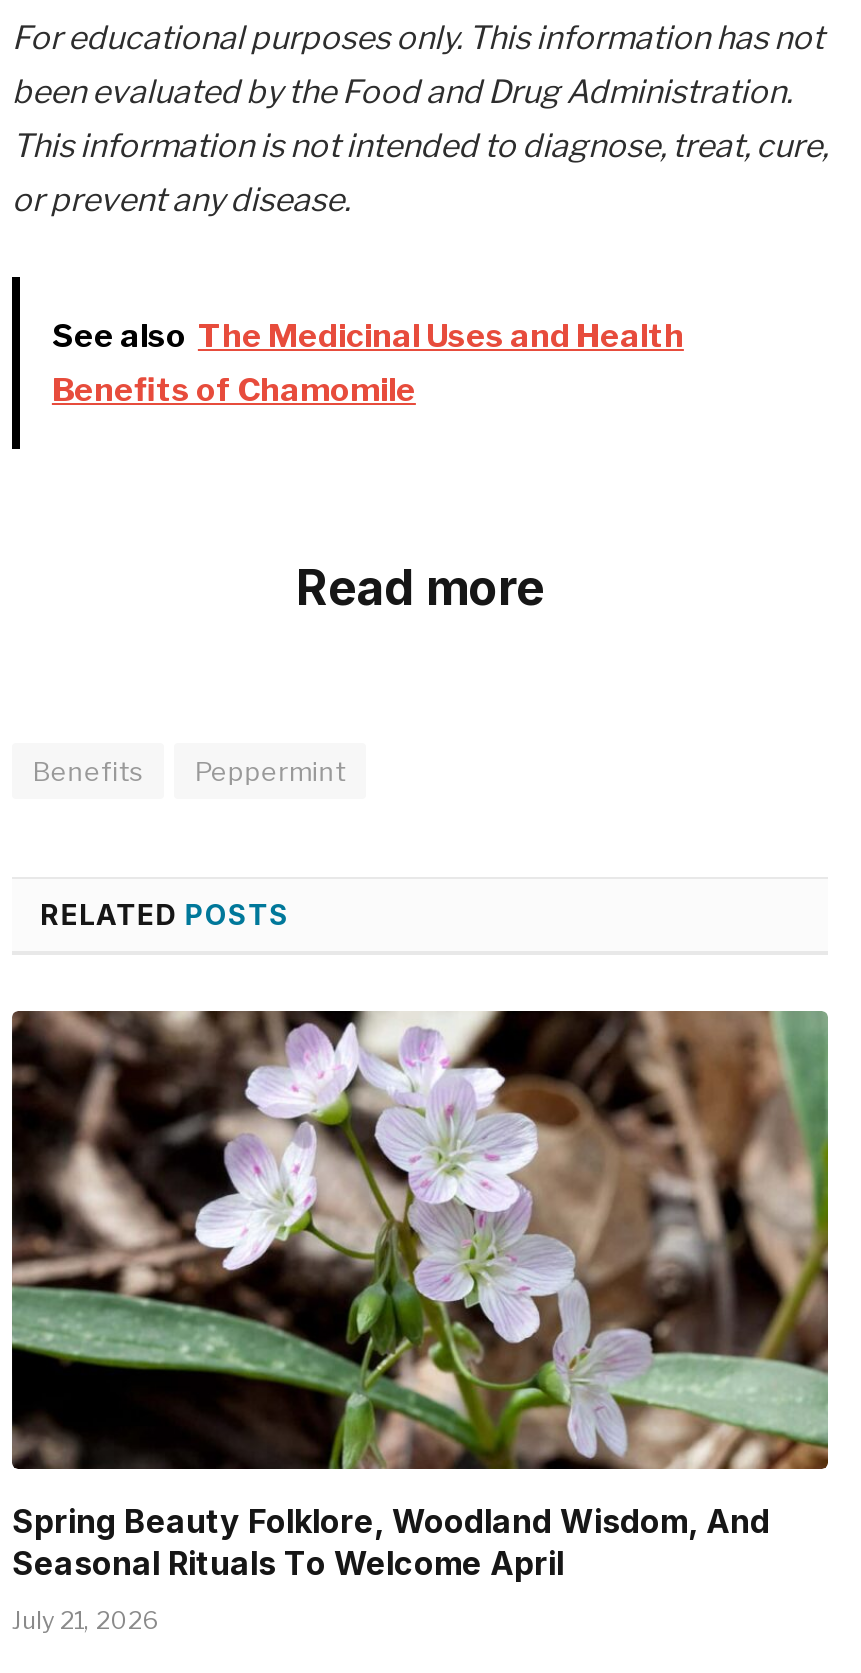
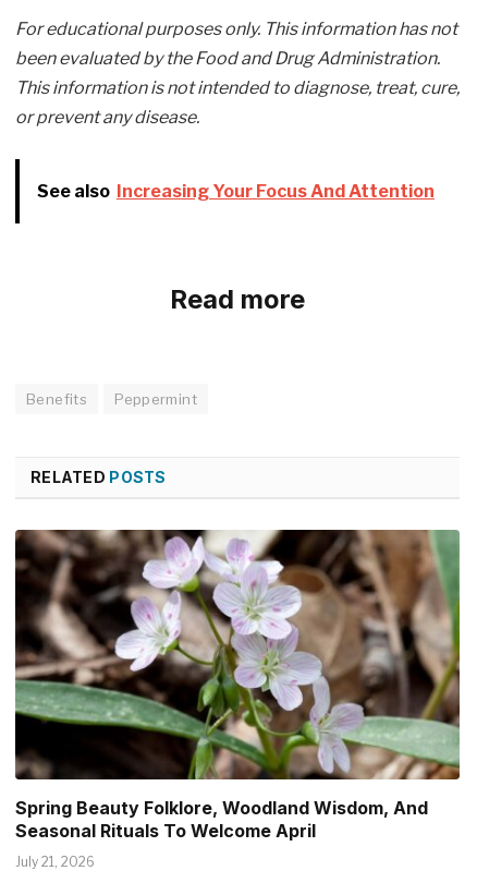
[52,317,684,409] See also The Medicinal Uses and Health | Benefits of Chamomile -> [37,181,434,201] See also Increasing Your Focus And Attention

